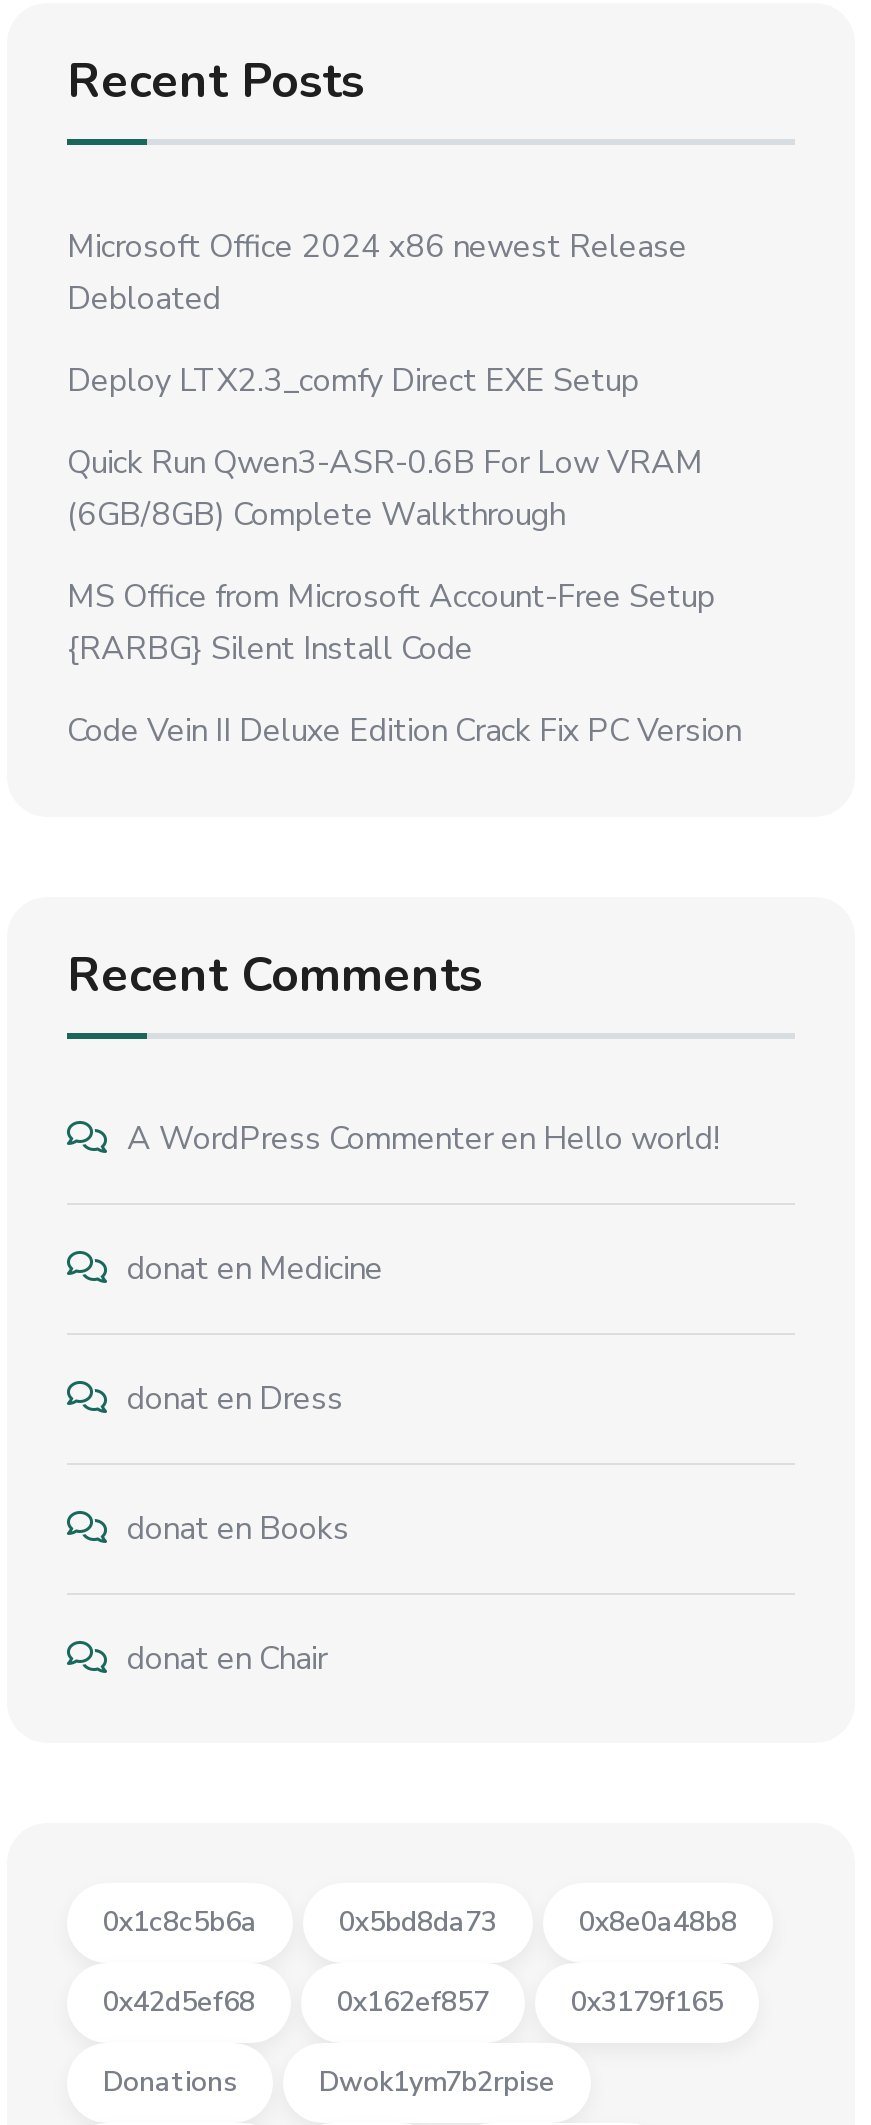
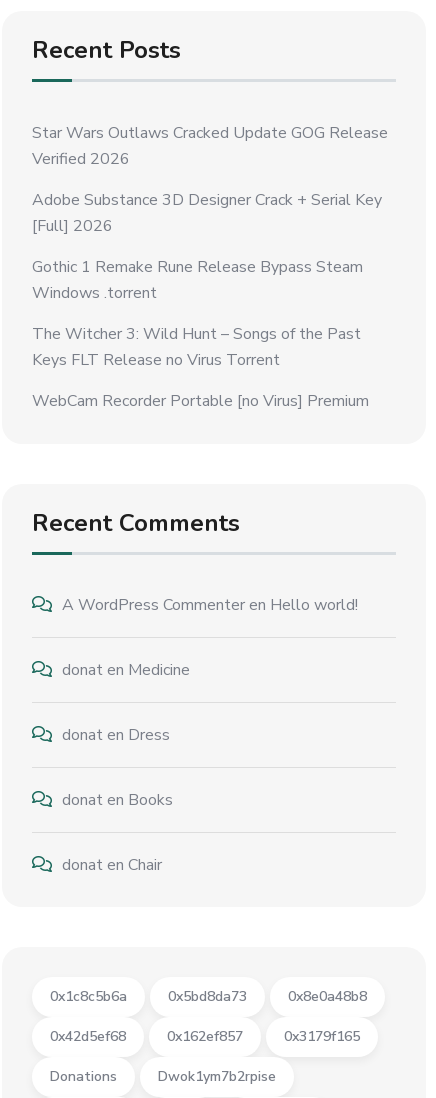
[67,225,687,321] Microsoft Office 2024 x86 newest Release | Debloated -> [32,122,388,170] Star Wars Outlaws Cracked Update GOG Release | Verified 2026
[67,359,639,403] Deploy LTX2.3_comfy Direct EXE Setup -> [32,189,382,237] Adobe Substance 3D Designer Crack + Serial Key | [Full] 2026
[67,441,703,537] Quick Run Qwen3-ASR-0.6B For Low VRAM | (6GB/8GB) Complete Walkthrough -> [32,256,363,304] Gothic 1 Remake Rune Release Bypass Steam | Windows .torrent
[67,575,715,671] MS Office from Microsoft Account-Free Setup | {RARBG} Silent Install Code -> [32,323,361,371] The Witcher 3: Wild Hunt – Songs of the Past | Keys FLT Release no Virus Torrent
[67,709,741,753] Code Vein II Deluxe Edition Crack Fix PC Version -> [32,390,369,412] WebCam Recorder Portable [no Virus] Premium

